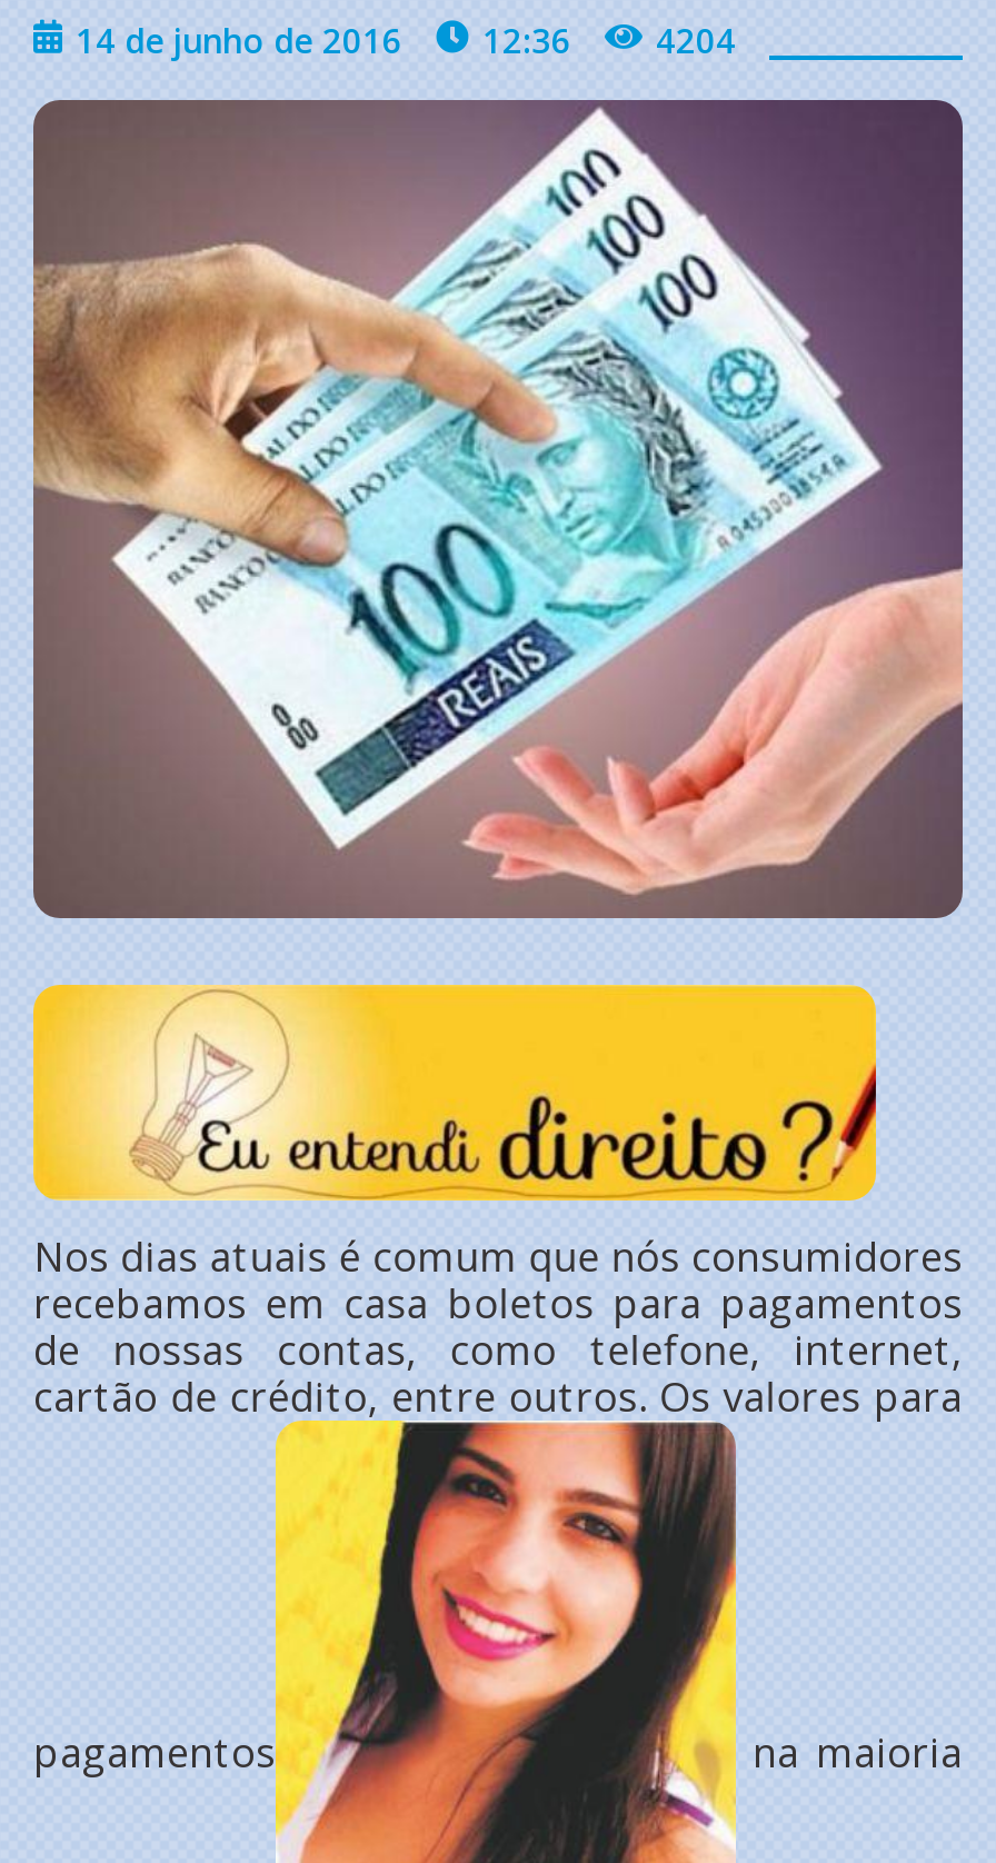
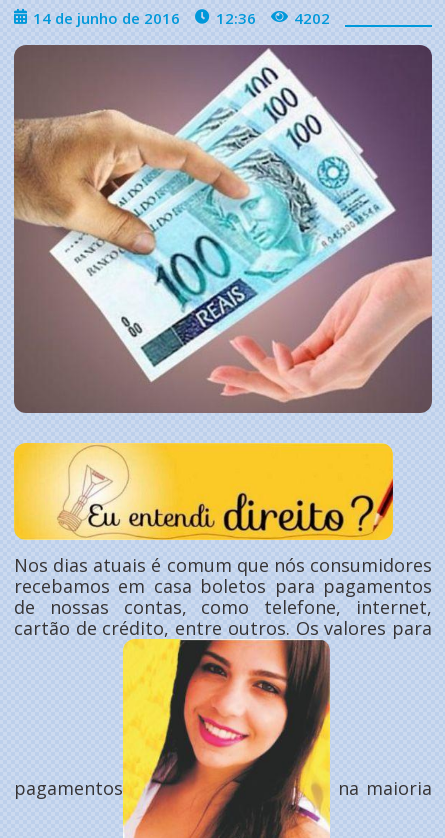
[76,17,736,62] 14 de junho de 2016 12:36 4204 -> [33,8,330,28] 14 de junho de 2016 12:36 4202

